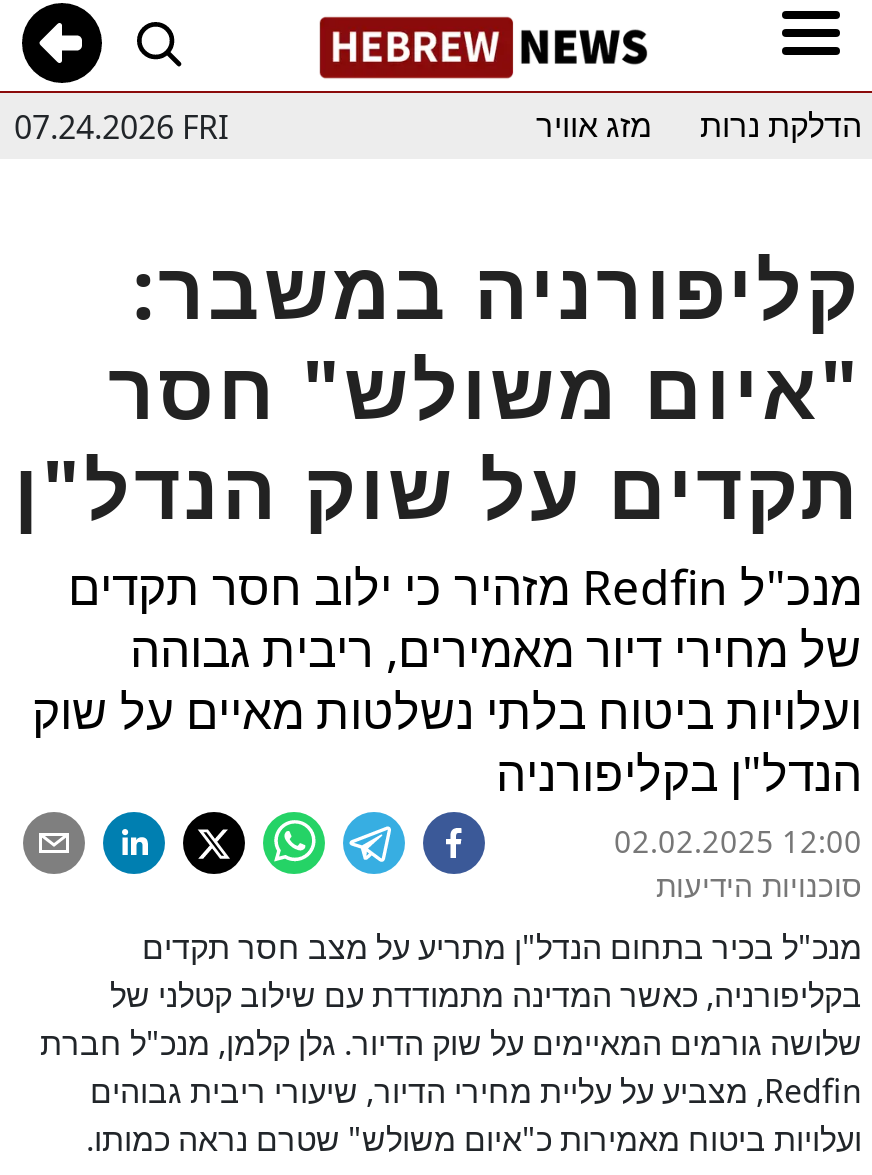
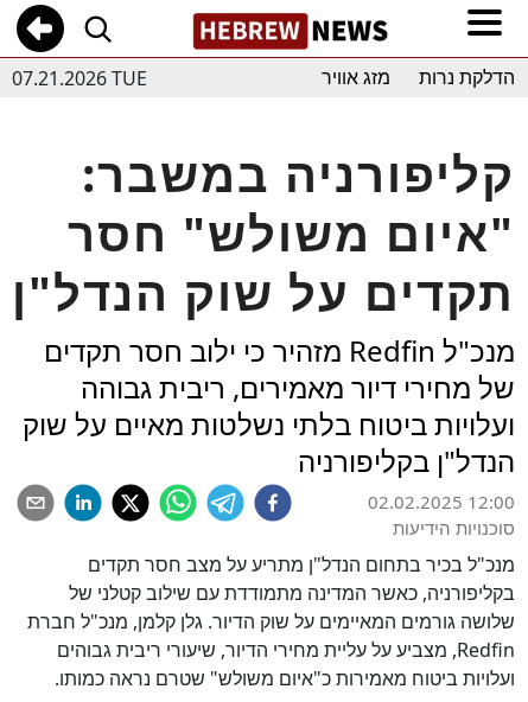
[14,104,228,148] 07.24.2026 FRI -> [12,65,147,91] 07.21.2026 TUE

